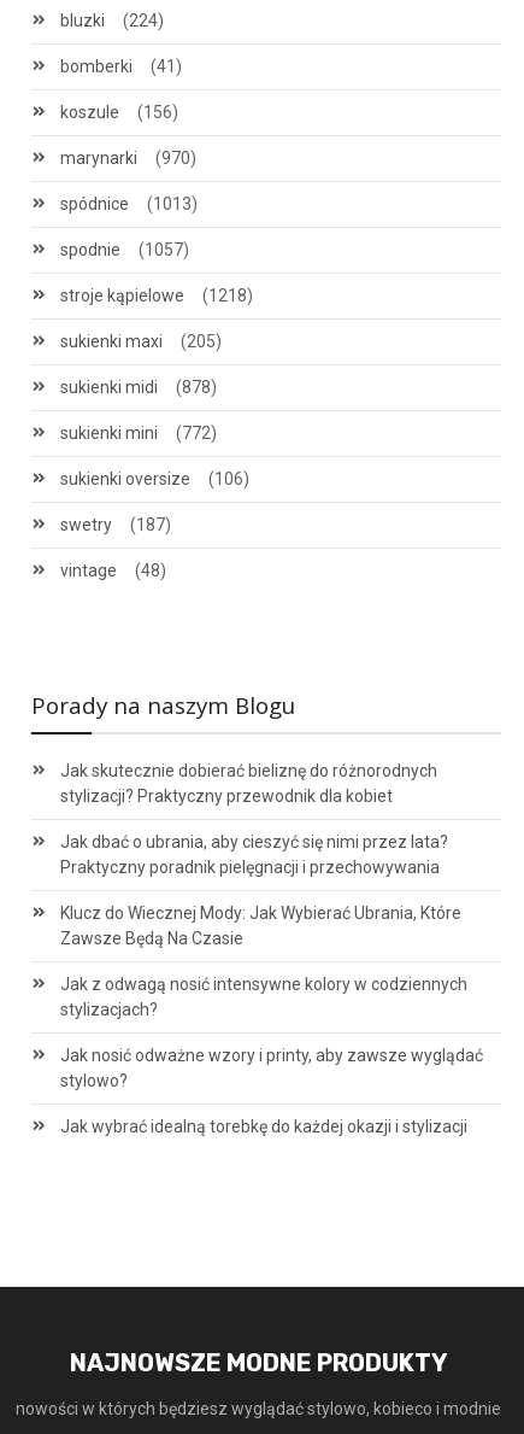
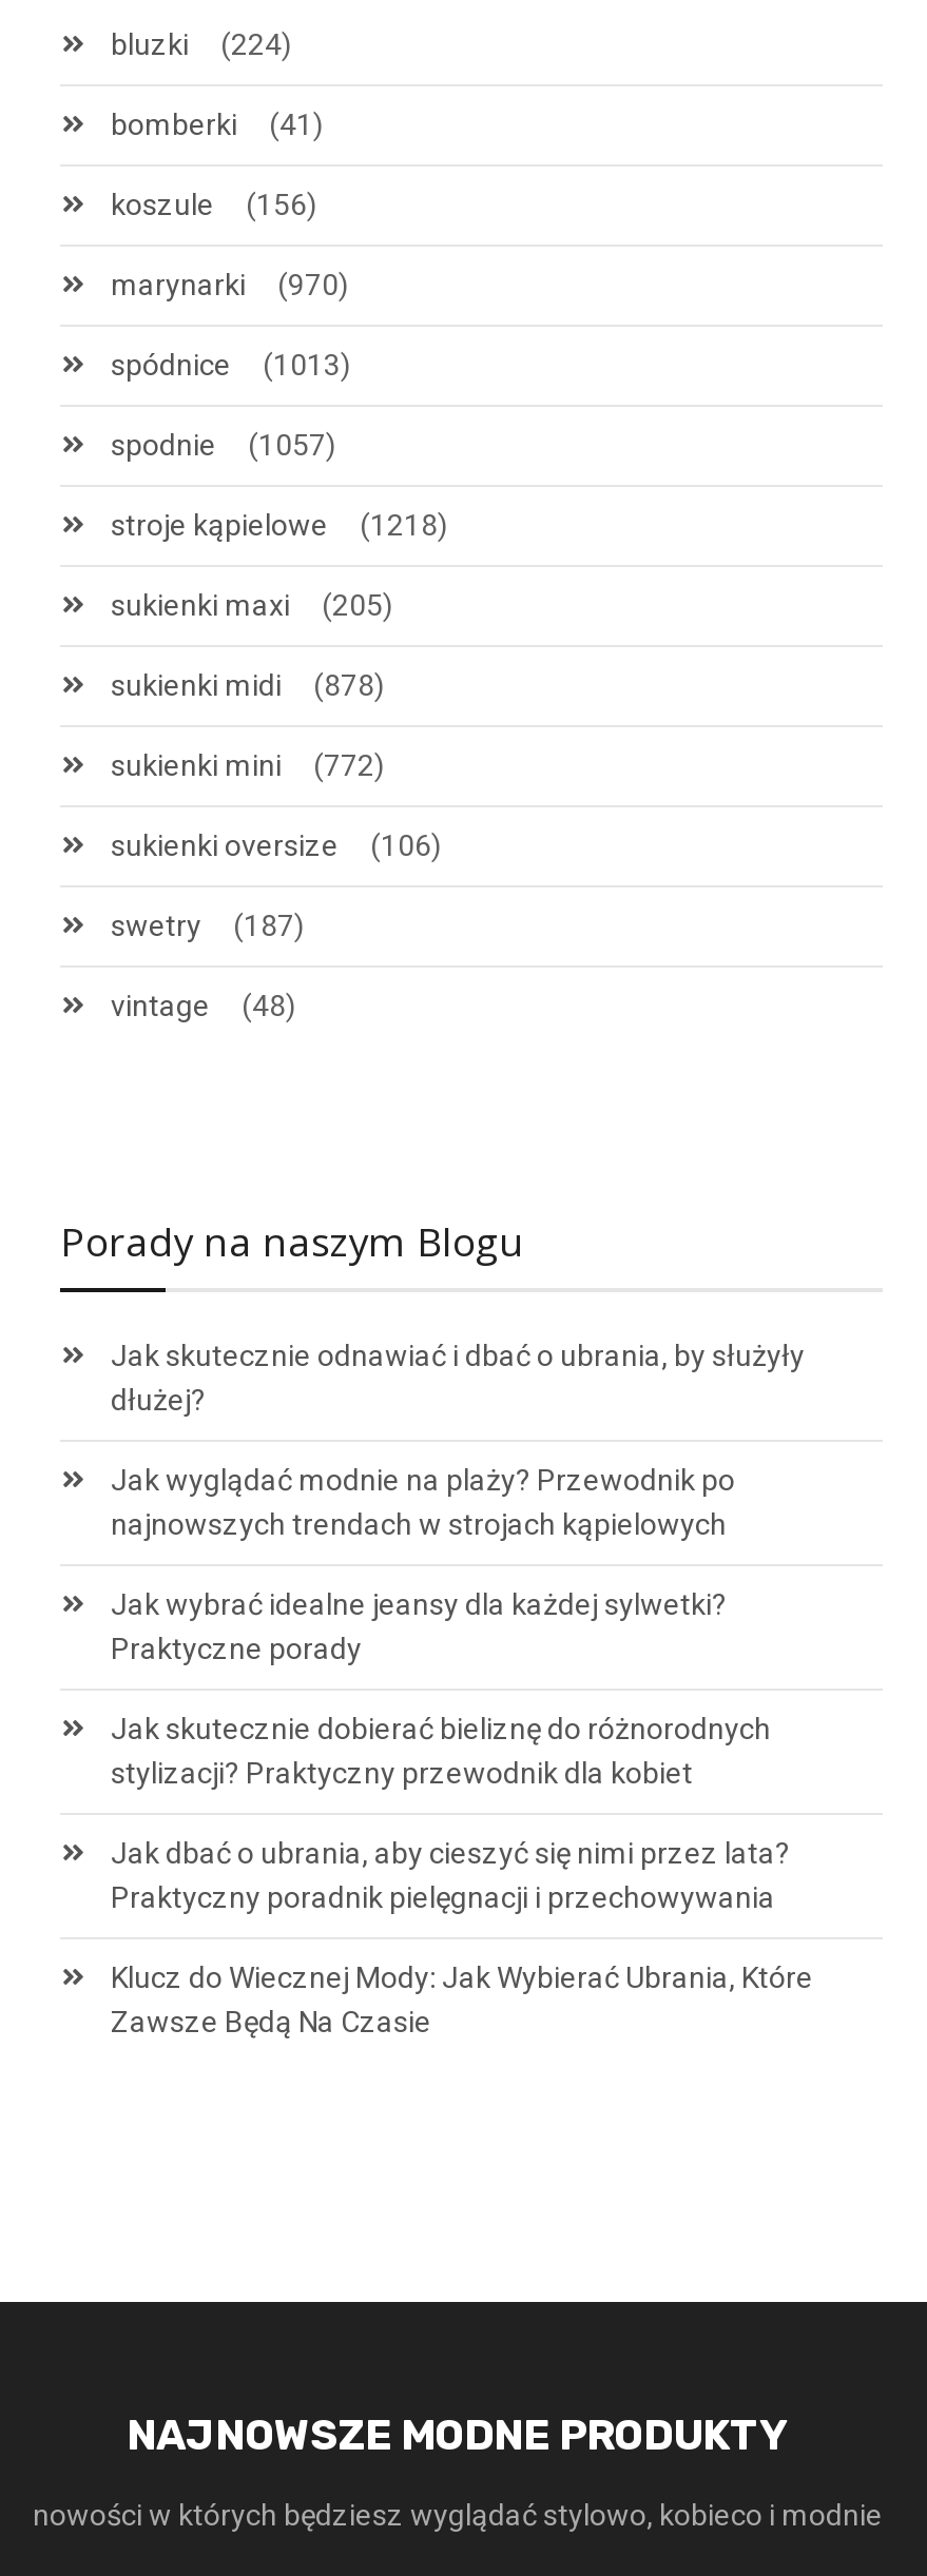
none -> [111,1339,805,1666] Jak skutecznie odnawiać i dbać o ubrania, by służyły | dłużej? | Jak wyglądać modnie na plaży? Przewodnik po | najnowszych trendach w strojach kąpielowych | Jak wybrać idealne jeansy dla każdej sylwetki? | Praktyczne porady
moved [60,761,461,948] -> [111,1712,813,2039]: Jak skutecznie dobierać bieliznę do różnorodnych | stylizacji? Praktyczny przewodnik dla kobiet | Jak dbać o ubrania, aby cieszyć się nimi przez lata? | Praktyczny poradnik pielęgnacji i przechowywania | Klucz do Wiecznej Mody: Jak Wybierać Ubrania, Które | Zawsze Będą Na Czasie
[60,975,483,1136] Jak z odwagą nosić intensywne kolory w codziennych | stylizacjach? | Jak nosić odważne wzory i printy, aby zawsze wyglądać | stylowo? | Jak wybrać idealną torebkę do każdej okazji i stylizacji -> none

